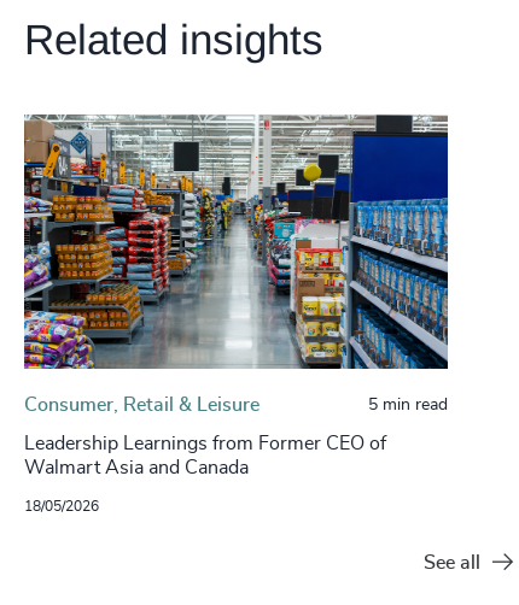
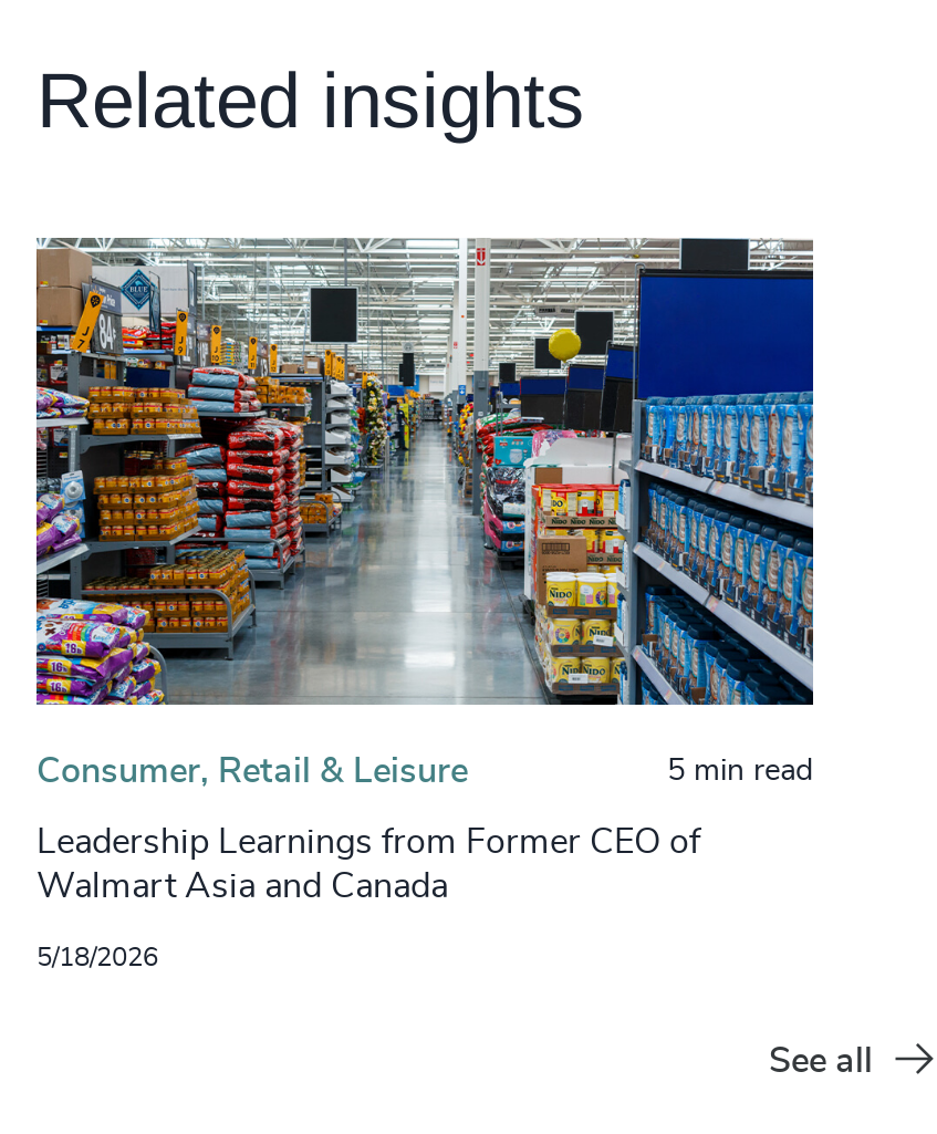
[24,499,99,513] 18/05/2026 -> [37,943,158,970] 5/18/2026

